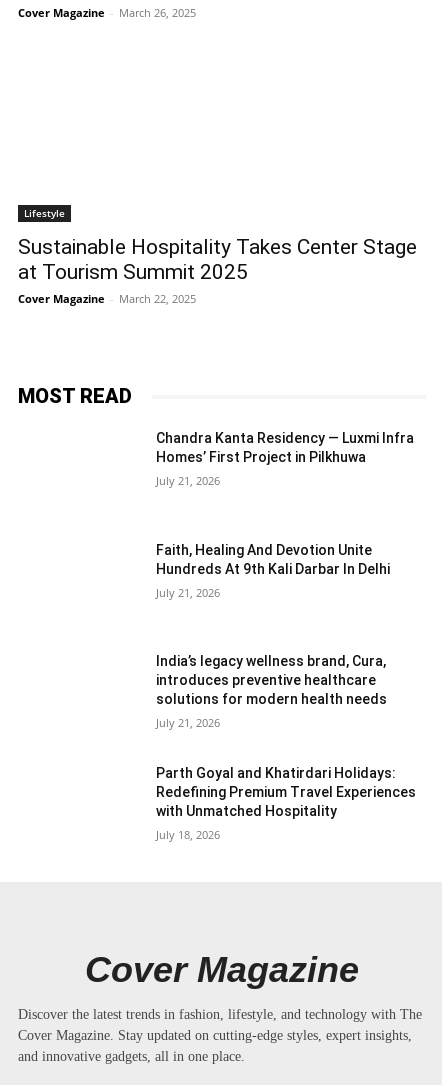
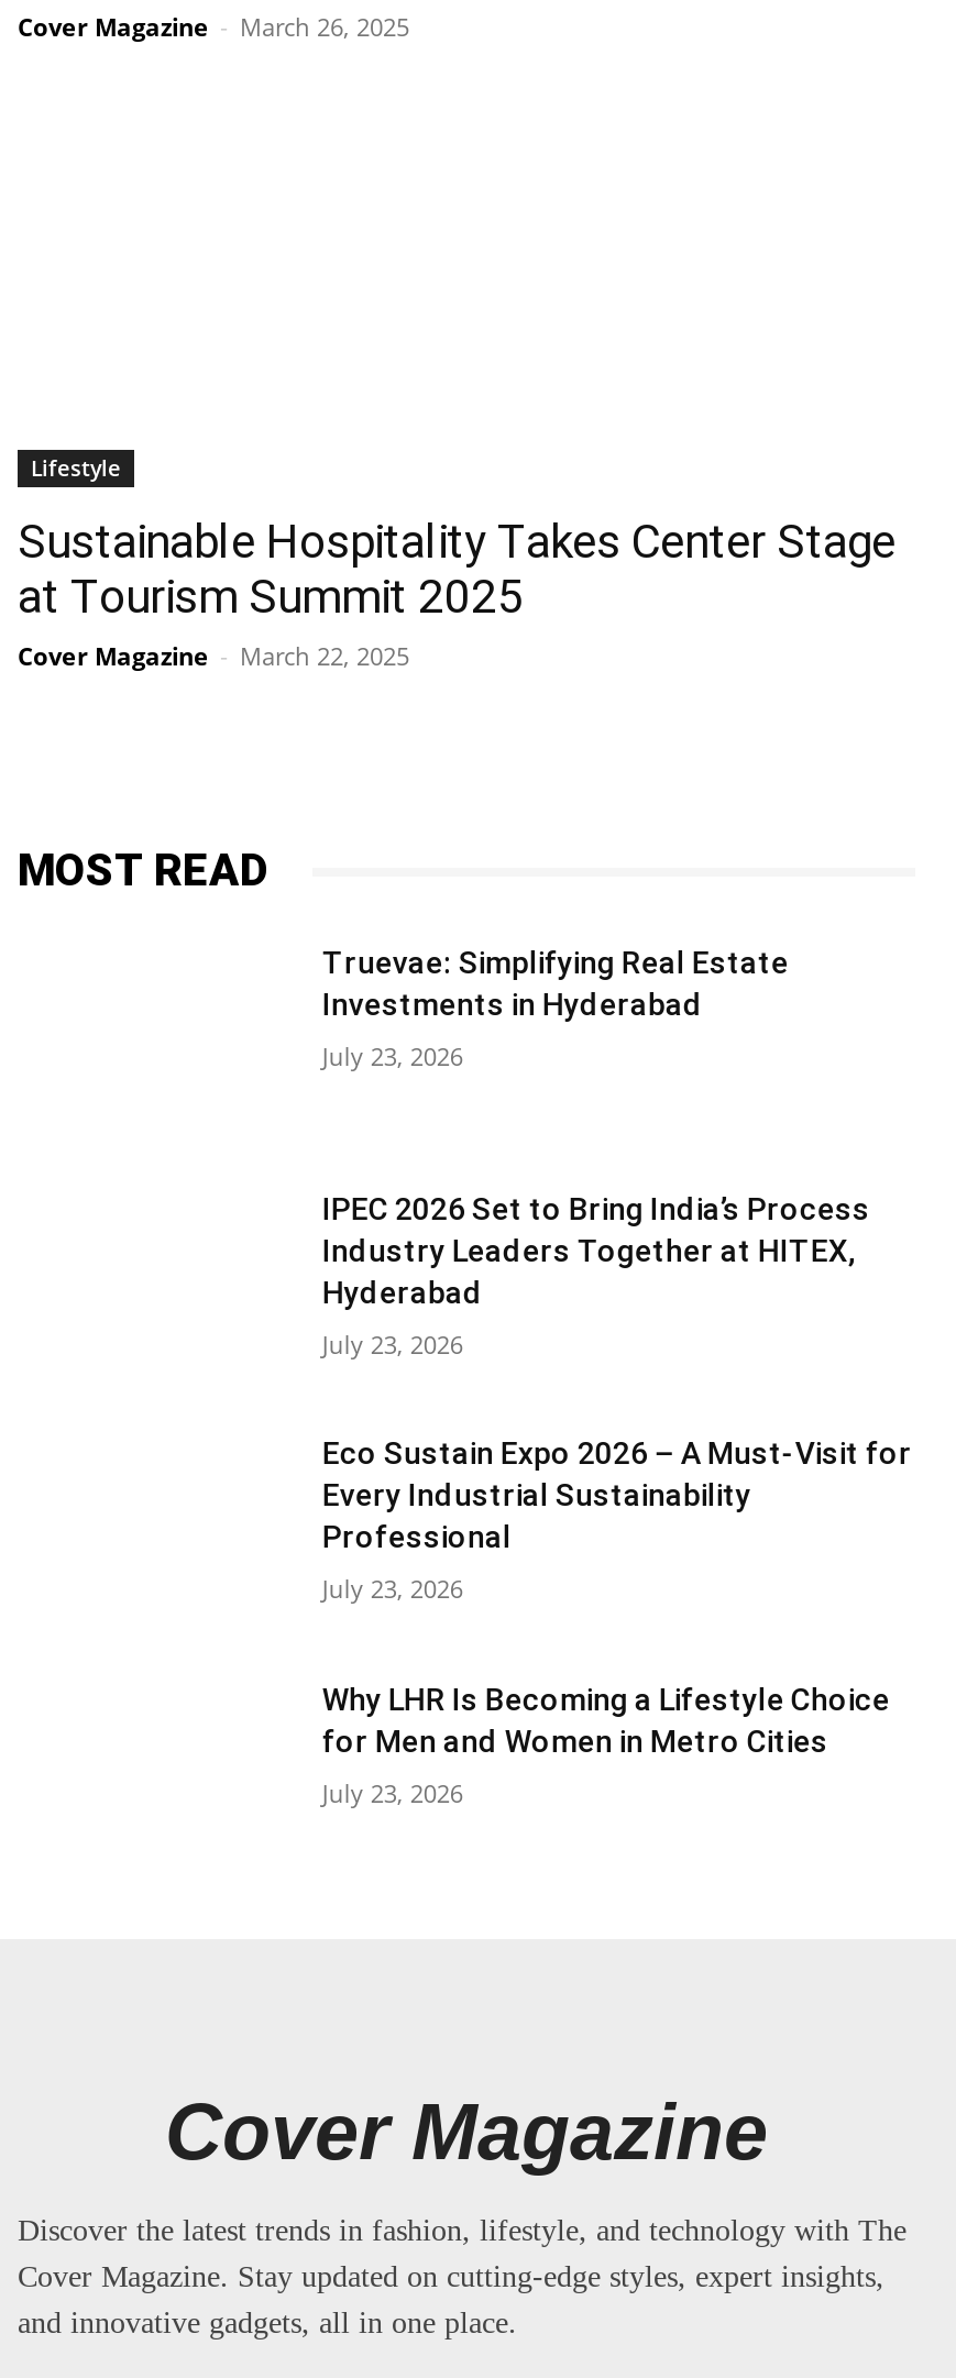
[156,430,414,465] Chandra Kanta Residency — Luxmi Infra | Homes’ First Project in Pilkhuwa -> [322,945,789,1022] Truevae: Simplifying Real Estate | Investments in Hyderabad
[156,473,220,488] July 21, 2026 -> [322,1039,463,1072] July 23, 2026
[156,542,390,577] Faith, Healing And Devotion Unite | Hundreds At 9th Kali Darbar In Delhi -> [322,1191,870,1309] IPEC 2026 Set to Bring India’s Process | Industry Leaders Together at HITEX, | Hyderabad
[156,585,220,600] July 21, 2026 -> [322,1327,463,1360] July 23, 2026
[156,653,387,707] India’s legacy wellness brand, Cura, | introduces preventive healthcare | solutions for modern health needs -> [322,1436,912,1555] Eco Sustain Expo 2026 – A Must-Visit for | Every Industrial Sustainability | Professional
[156,715,220,730] July 21, 2026 -> [322,1572,463,1605] July 23, 2026
[156,765,416,819] Parth Goyal and Khatirdari Holidays: | Redefining Premium Travel Experiences | with Unmatched Hospitality -> [322,1682,890,1759] Why LHR Is Becoming a Lifestyle Choice | for Men and Women in Metro Cities
[156,827,220,842] July 18, 2026 -> [322,1776,463,1809] July 23, 2026

